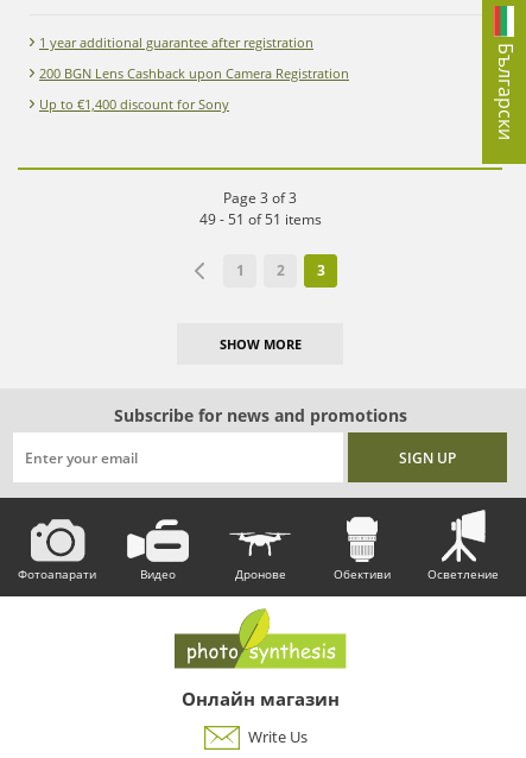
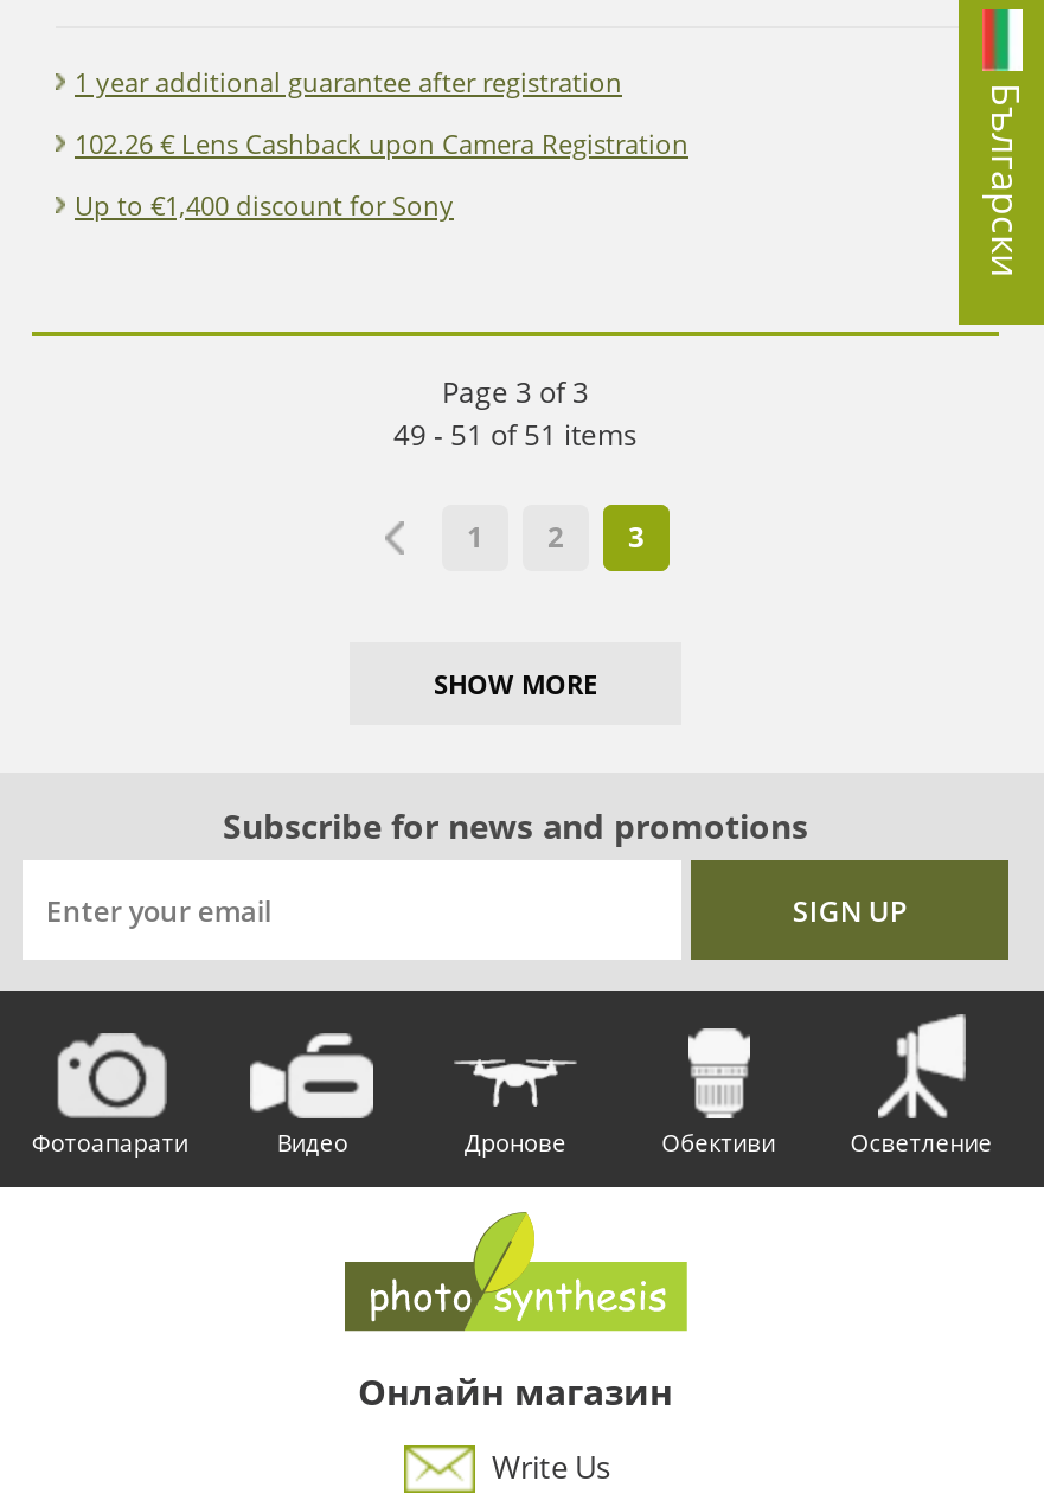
[39,64,349,82] 200 BGN Lens Cashback upon Camera Registration -> [75,126,688,161] 102.26 € Lens Cashback upon Camera Registration

